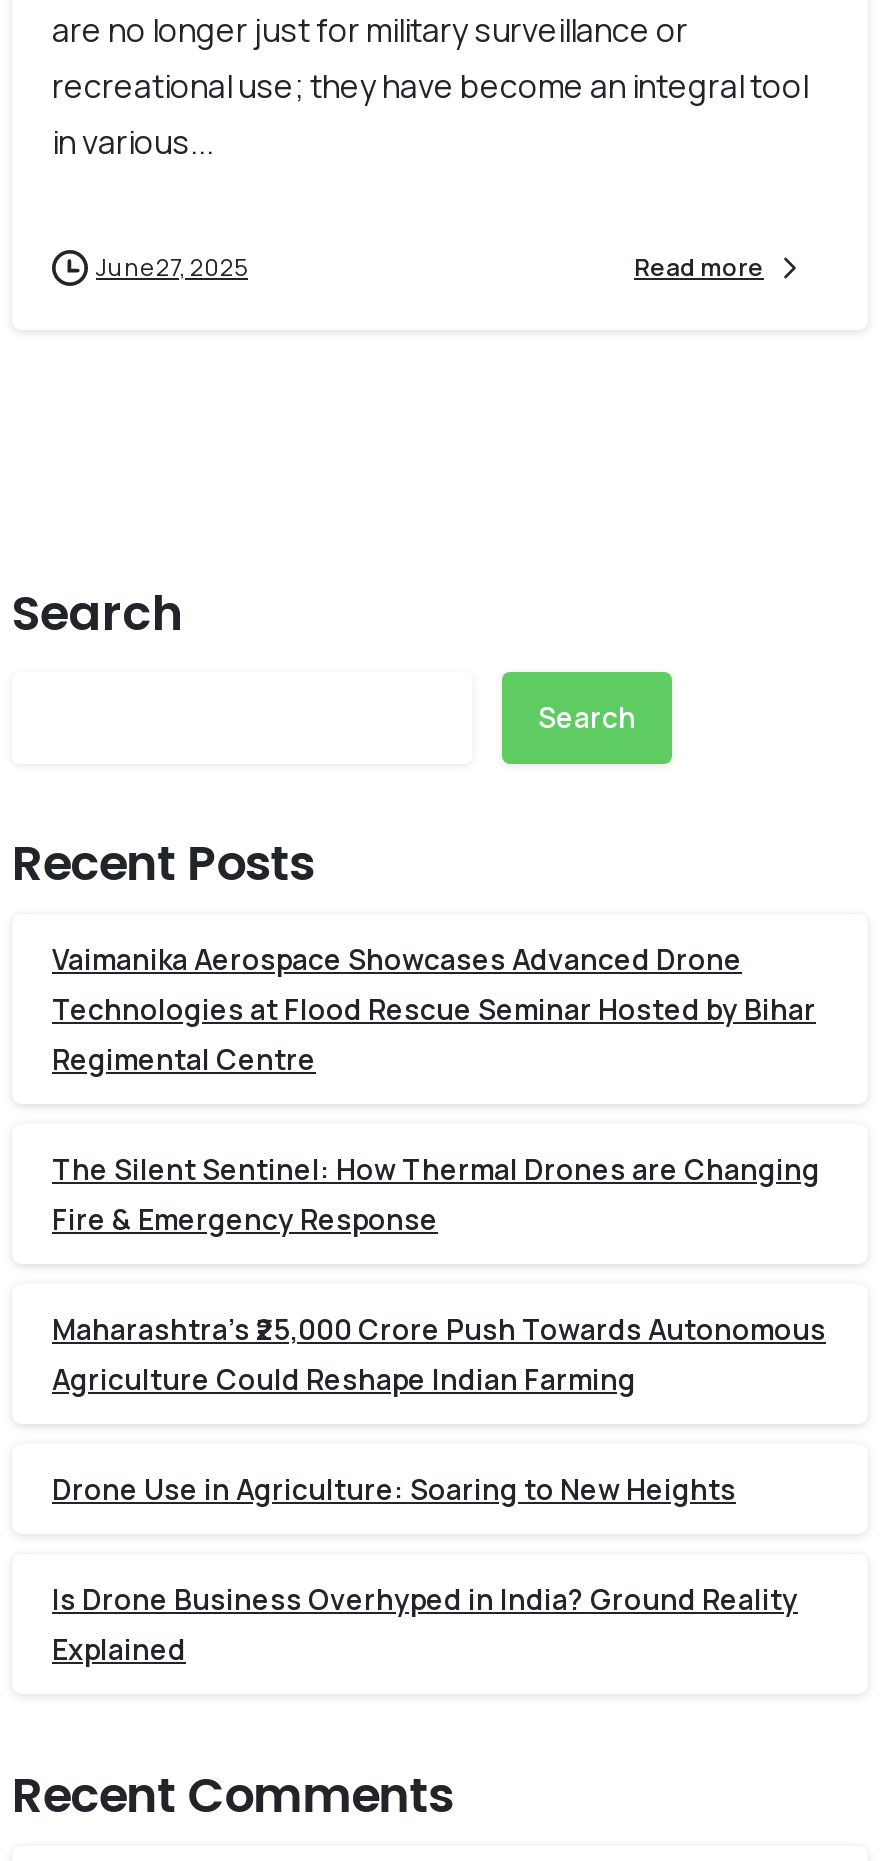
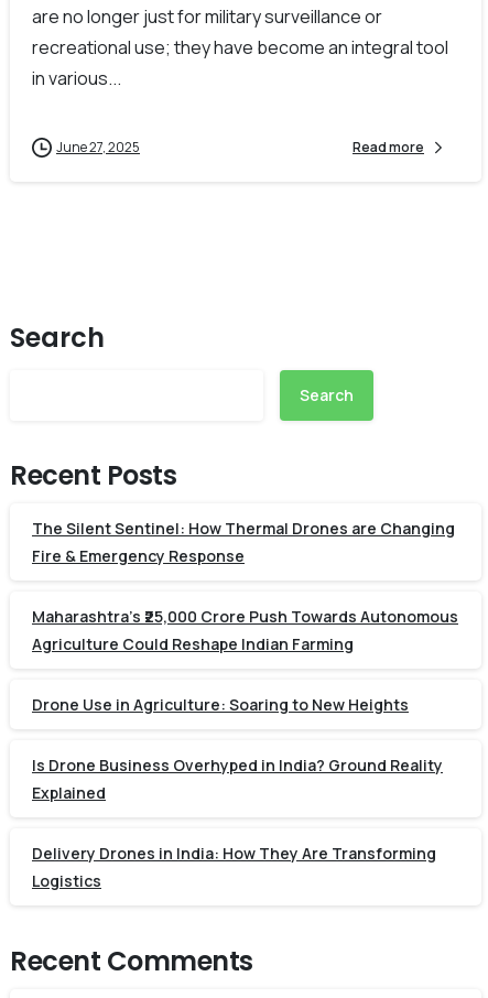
[52,940,816,1078] Vaimanika Aerospace Showcases Advanced Drone | Technologies at Flood Rescue Seminar Hosted by Bihar | Regimental Centre -> none
moved [52,1150,826,1668] -> [32,518,458,803]: The Silent Sentinel: How Thermal Drones are Changing | Fire & Emergency Response | Maharashtra’s ₹25,000 Crore Push Towards Autonomous | Agriculture Could Reshape Indian Farming | Drone Use in Agriculture: Soaring to New Heights | Is Drone Business Overhyped in India? Ground Reality | Explained
none -> [32,843,436,891] Delivery Drones in India: How They Are Transforming | Logistics

